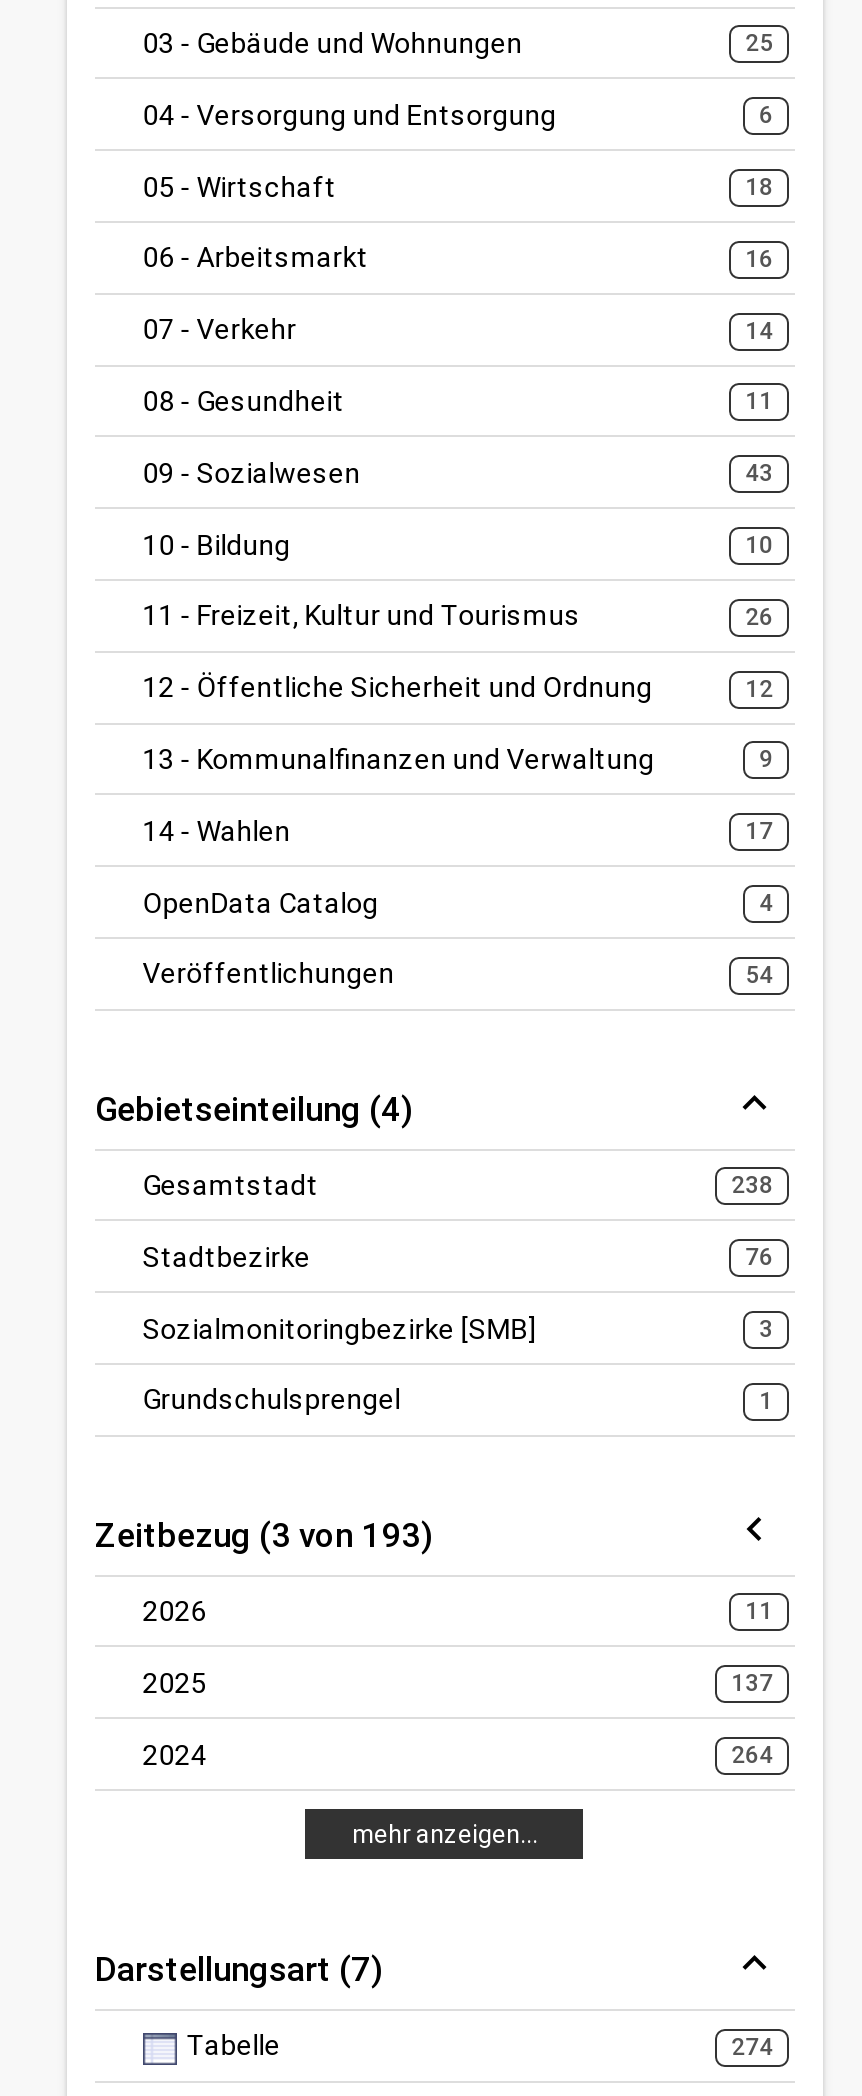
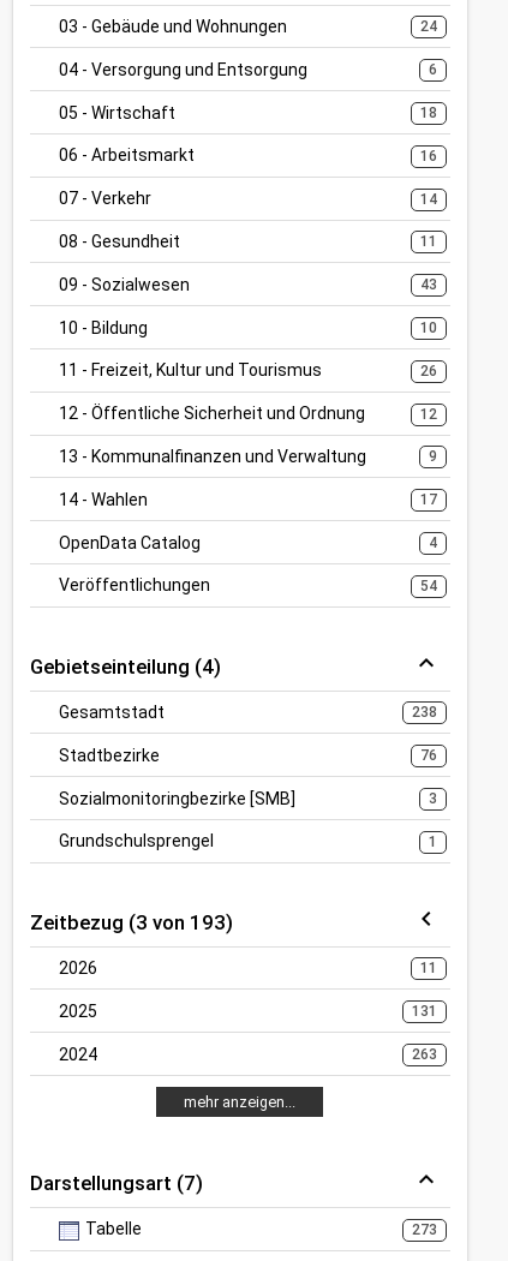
[745,30,773,58] 25 -> [420,19,437,35] 24
[731,1669,773,1697] 137 -> [412,1003,437,1020] 131
[731,1741,773,1769] 264 -> [412,1046,437,1063] 263
[731,2032,773,2060] 274 -> [412,1221,437,1238] 273

